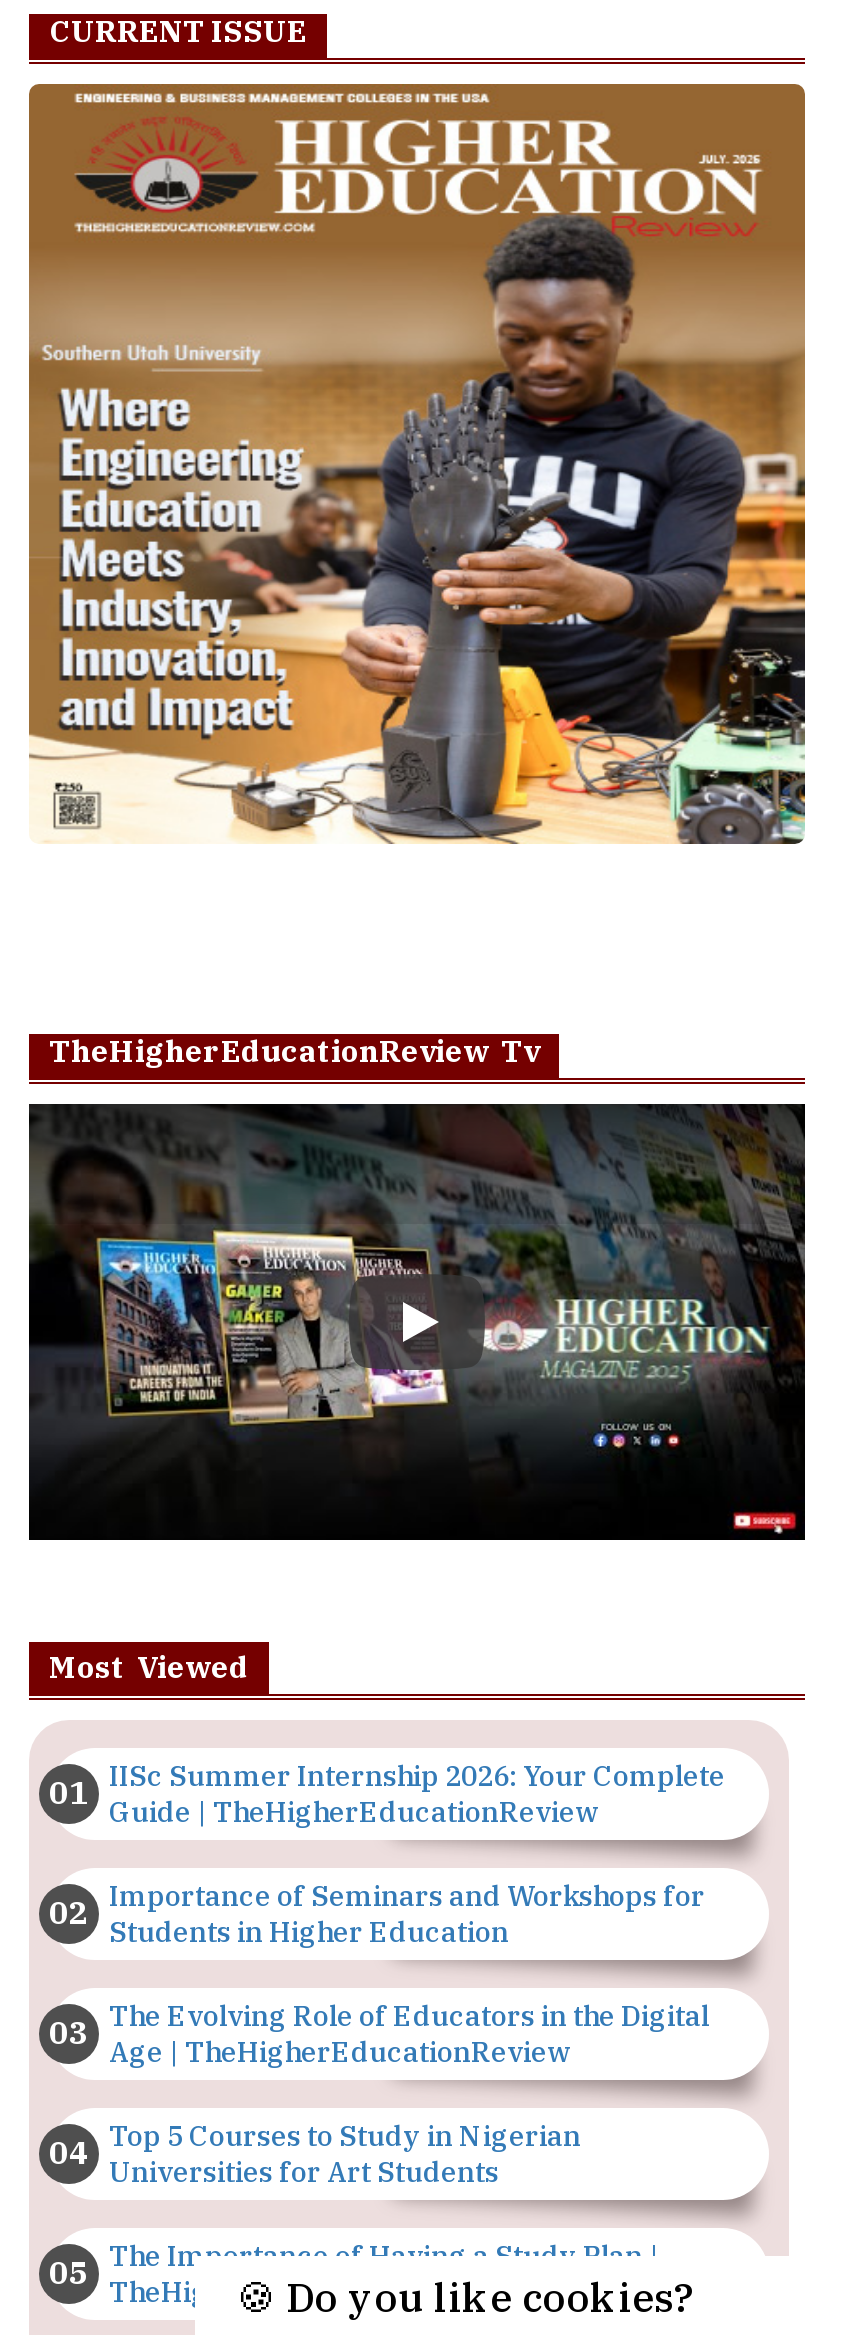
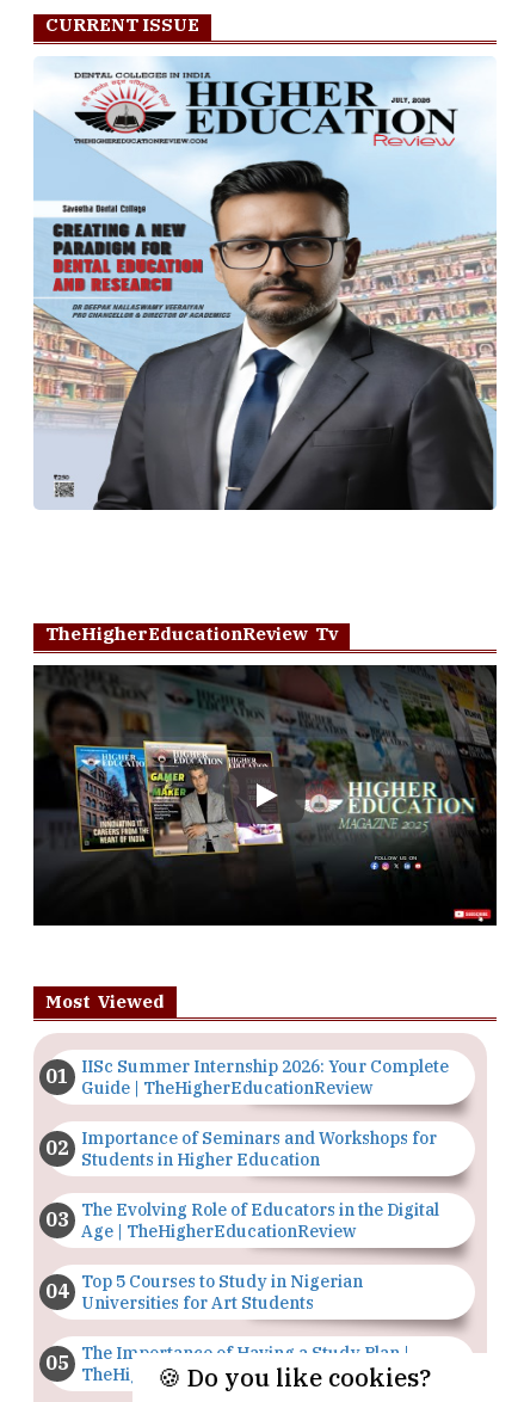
[27,82,807,846] [image] -> [33,56,497,511] [image]

